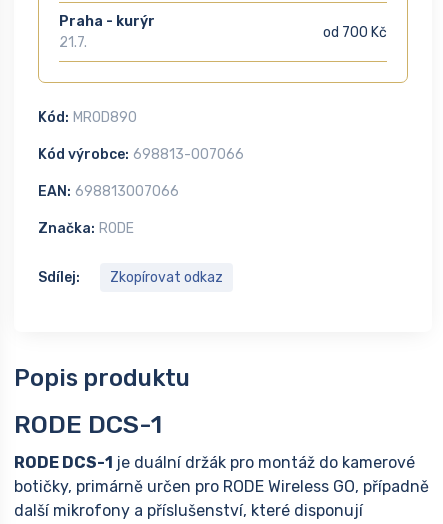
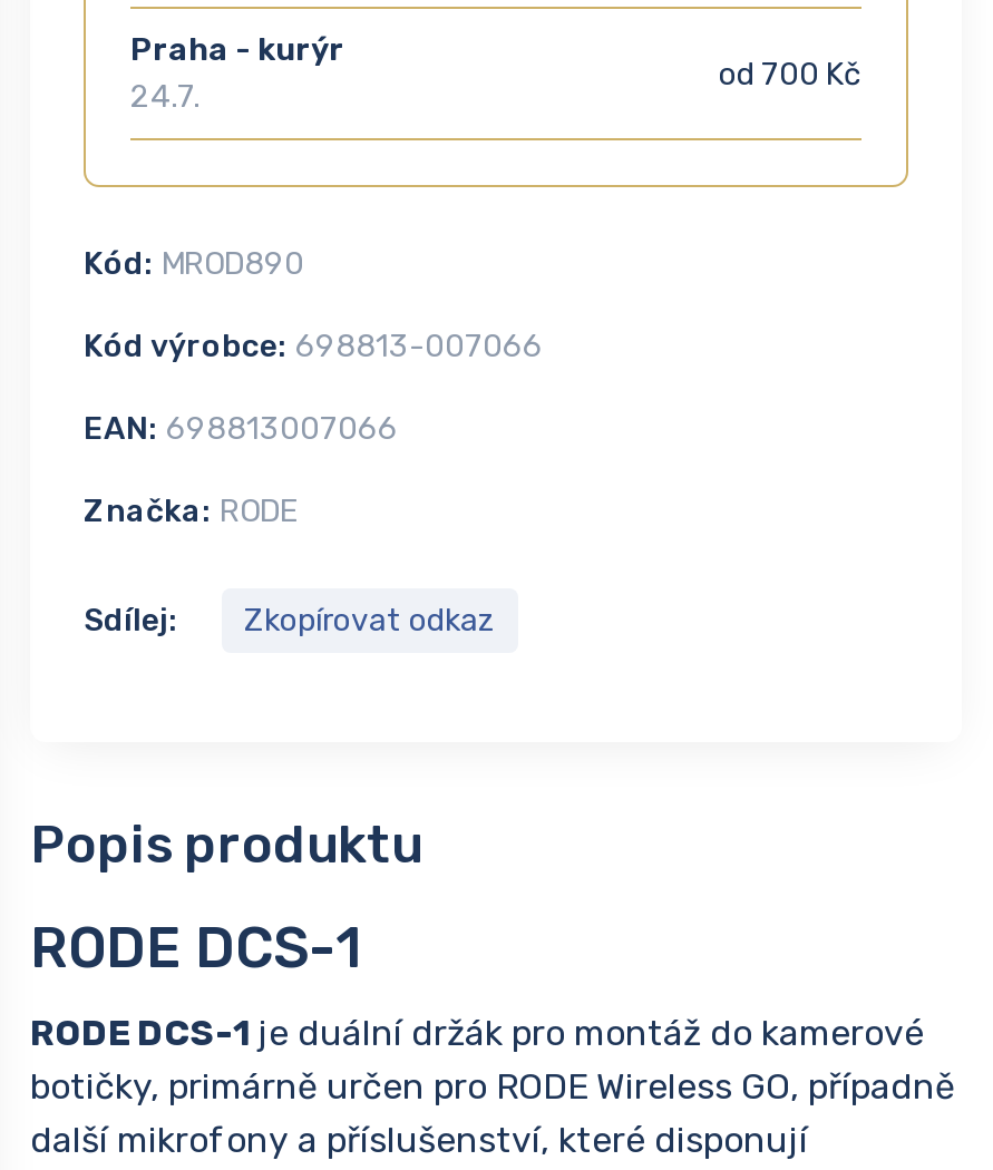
[59,34,87,51] 21.7. -> [130,79,199,117] 24.7.

